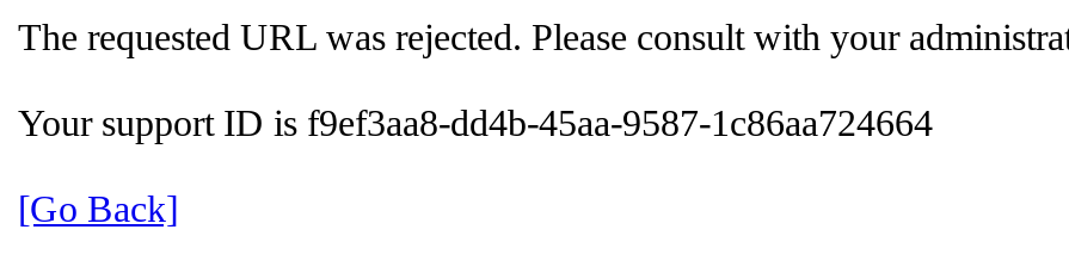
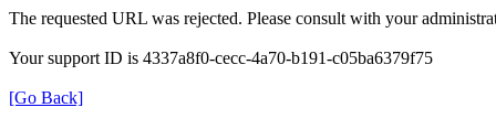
[18,103,933,143] Your support ID is f9ef3aa8-dd4b-45aa-9587-1c86aa724664 -> [9,49,433,67] Your support ID is 4337a8f0-cecc-4a70-b191-c05ba6379f75

